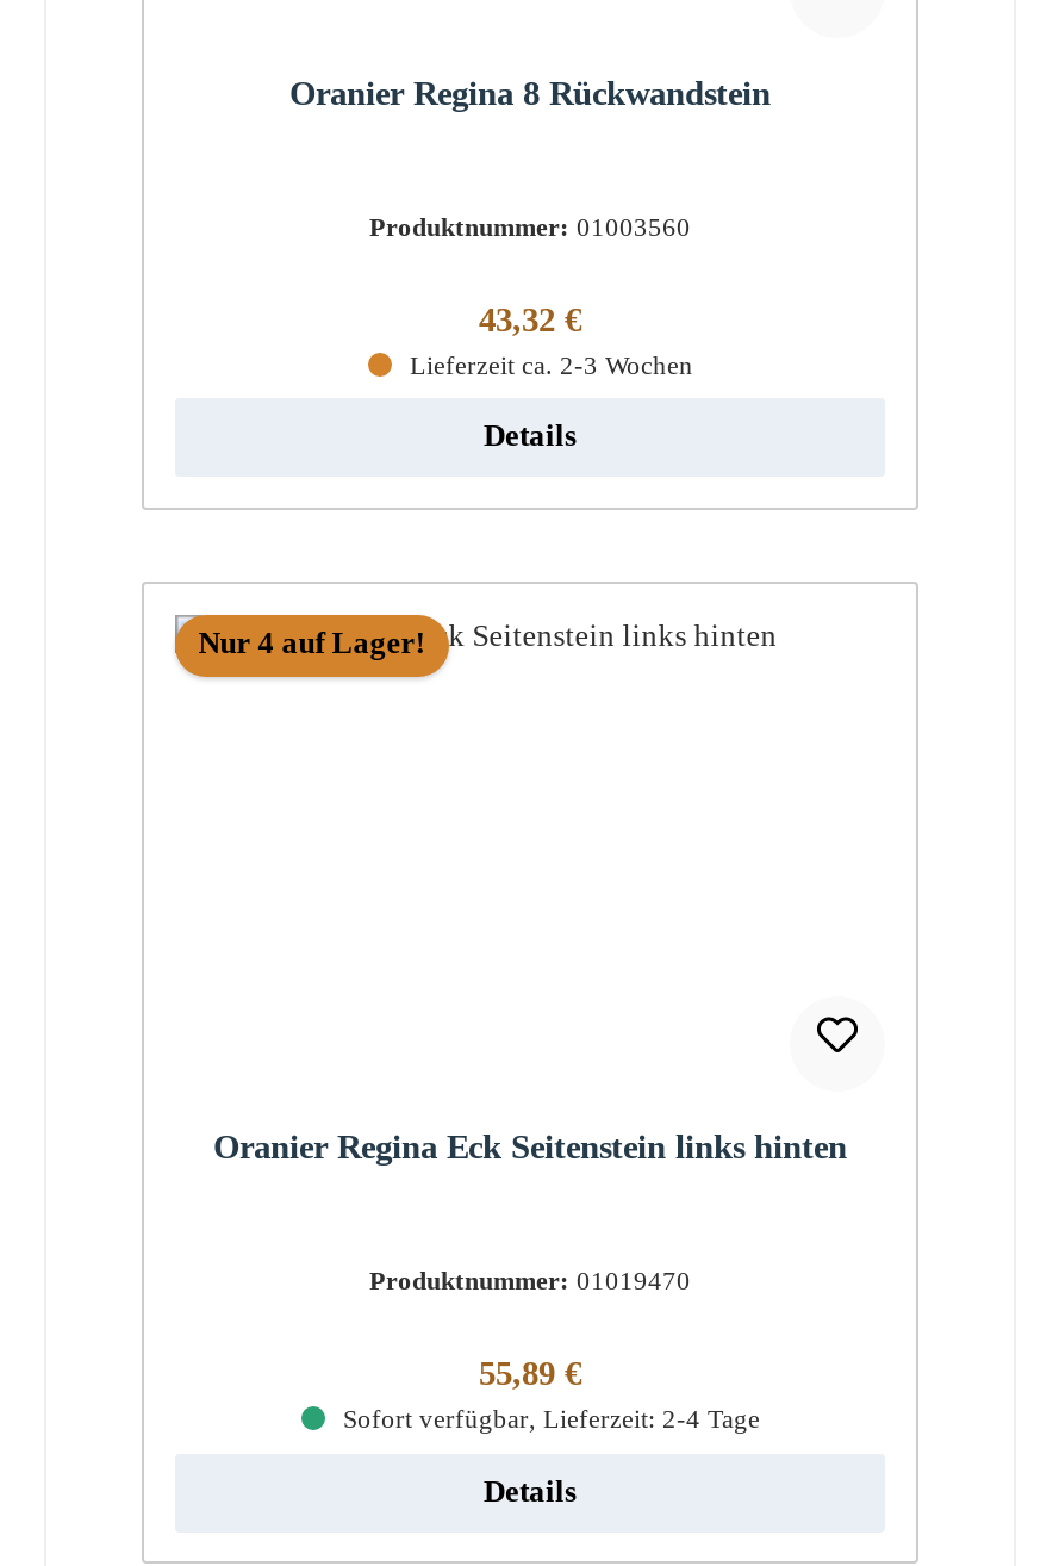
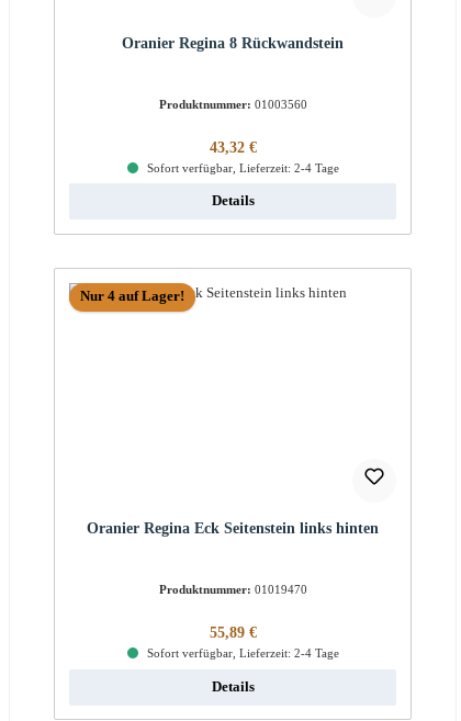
[403,350,693,379] Lieferzeit ca. 2-3 Wochen -> [143,161,339,174] Sofort verfügbar, Lieferzeit: 2-4 Tage

